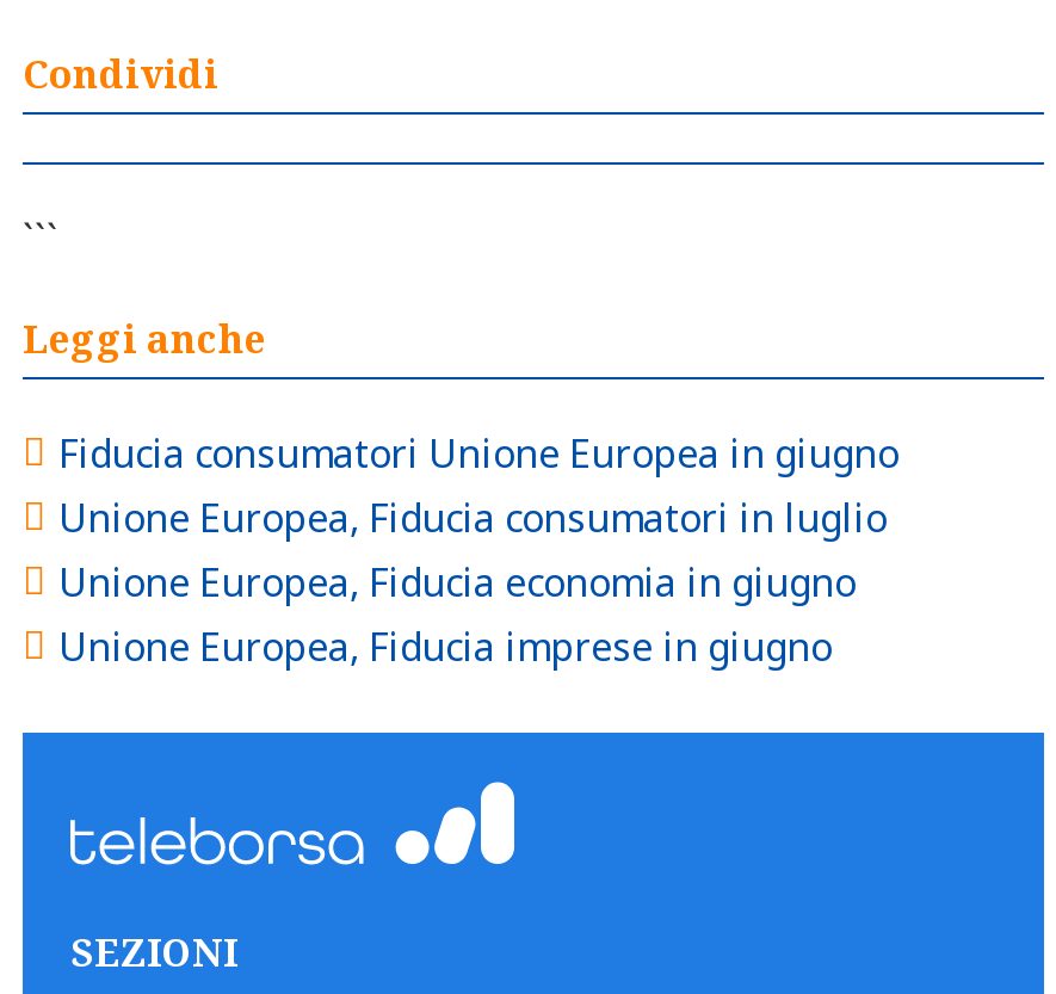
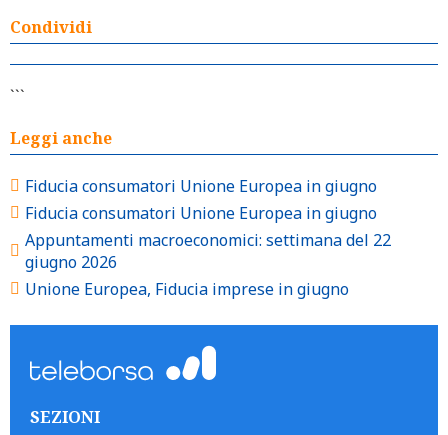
[58,490,887,607] Unione Europea, Fiducia consumatori in luglio | Unione Europea, Fiducia economia in giugno -> [25,201,391,272] Fiducia consumatori Unione Europea in giugno | Appuntamenti macroeconomici: settimana del 22 | giugno 2026

